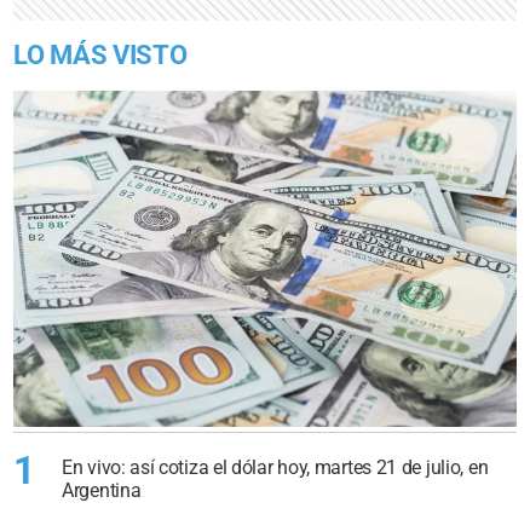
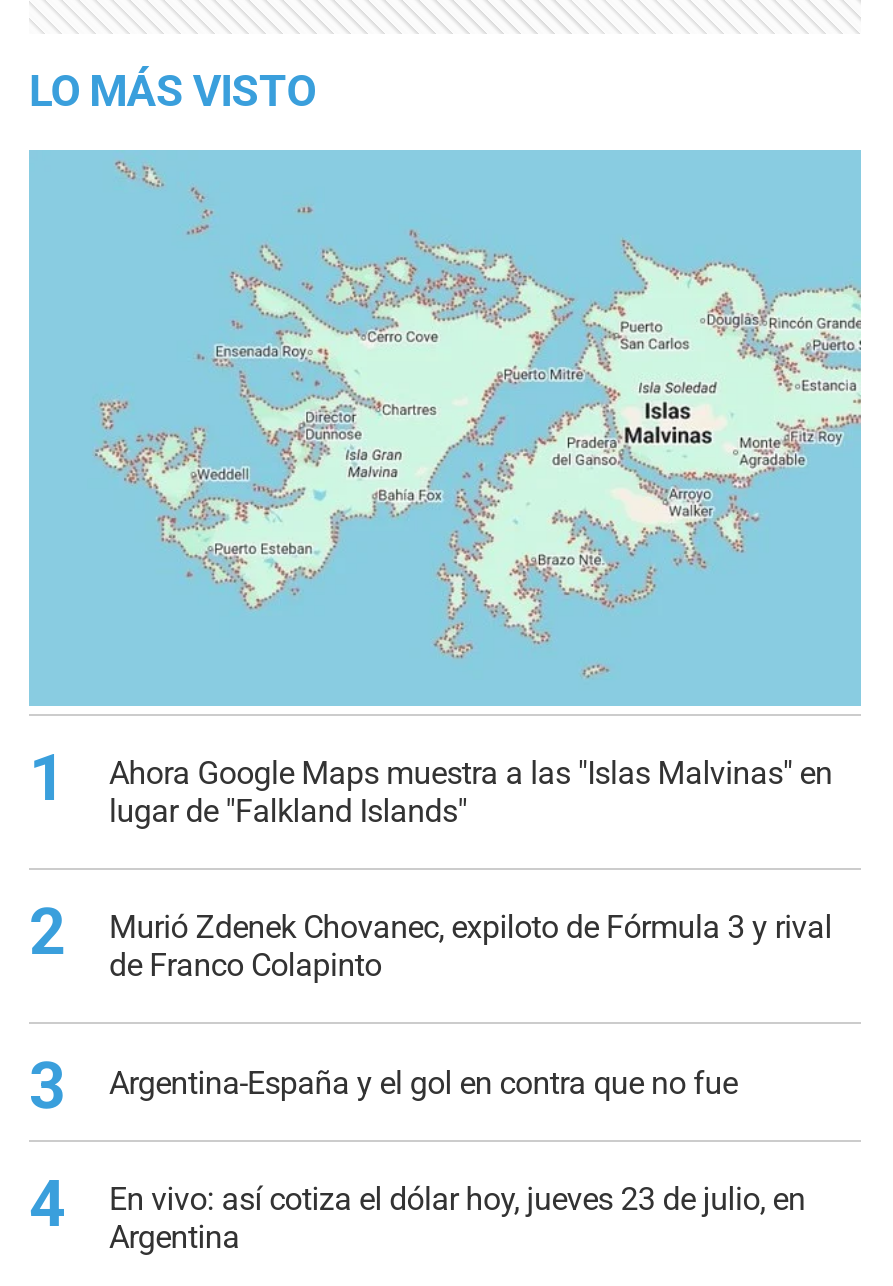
[12,89,518,479] [image] | En vivo: así cotiza el dólar hoy, martes 21 de julio, en -> [27,148,863,1241] [image] | Ahora Google Maps muestra a las "Islas Malvinas" en | lugar de "Falkland Islands" | 2 | Murió Zdenek Chovanec, expiloto de Fórmula 3 y rival | de Franco Colapinto | 3 | Argentina-España y el gol en contra que no fue | 4 | En vivo: así cotiza el dólar hoy, jueves 23 de julio, en

